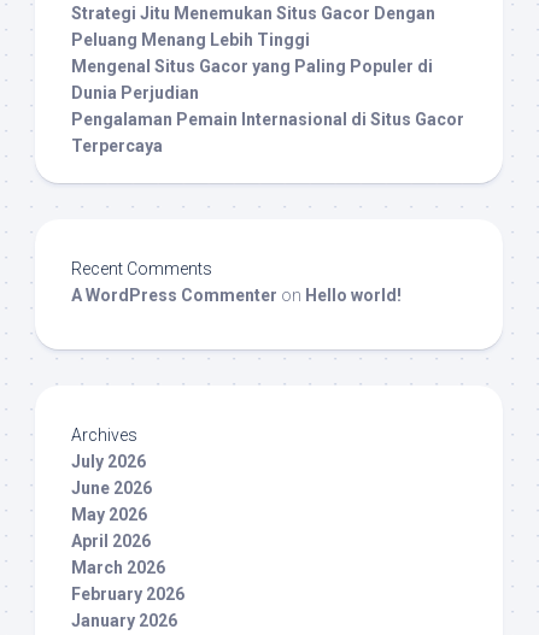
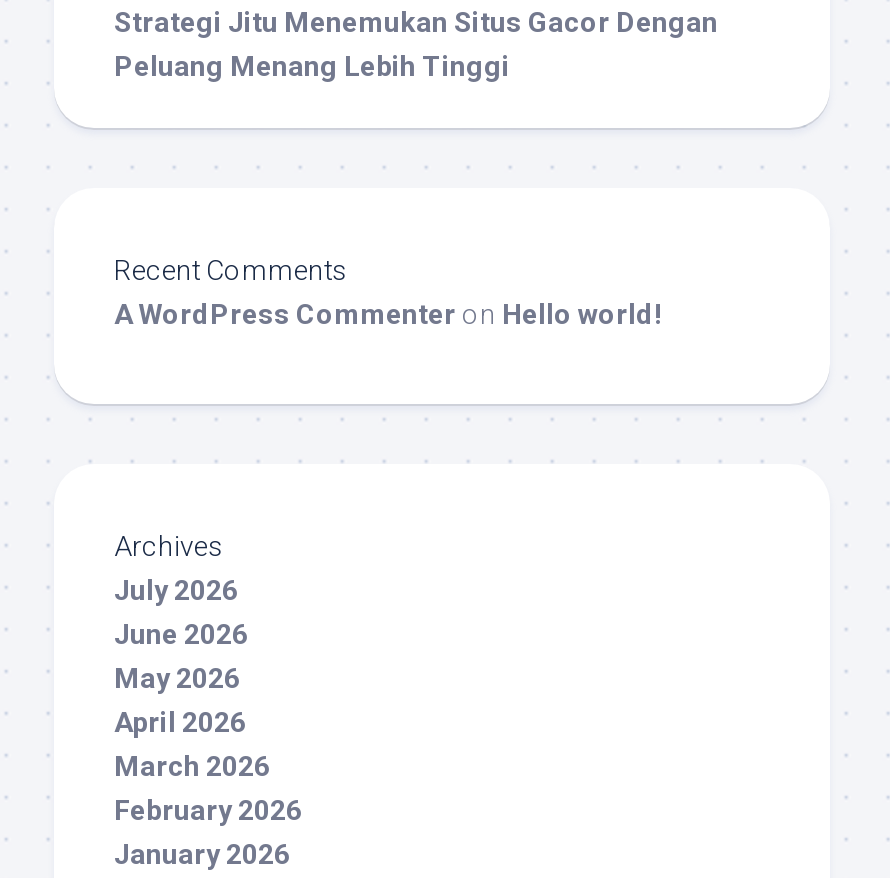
[71,57,464,156] Mengenal Situs Gacor yang Paling Populer di | Dunia Perjudian | Pengalaman Pemain Internasional di Situs Gacor | Terpercaya -> none

